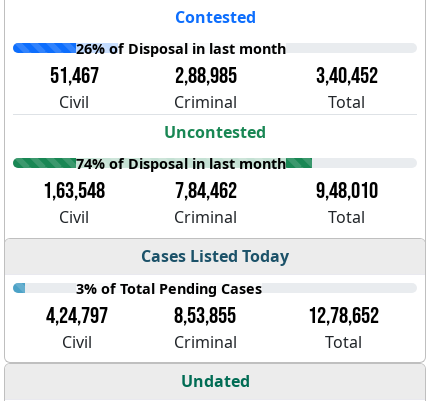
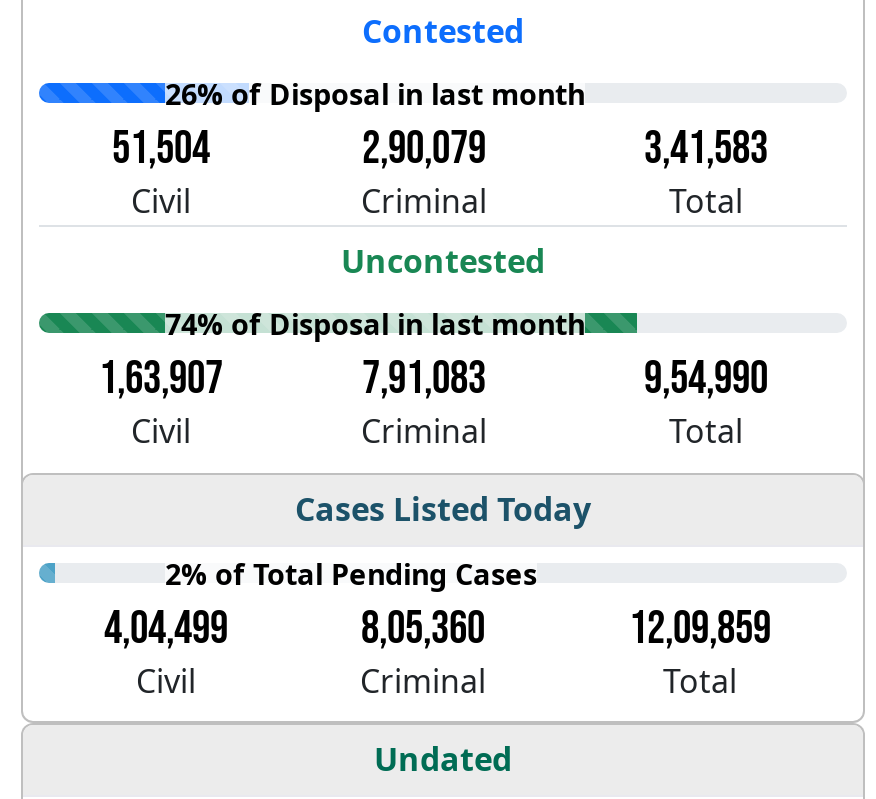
[49,62,98,90] 51,467 -> [112,121,210,177] 51,504
[174,62,236,90] 2,88,985 -> [362,121,486,177] 2,90,079
[315,62,377,90] 3,40,452 -> [644,121,768,177] 3,41,583
[43,177,105,205] 1,63,548 -> [99,351,223,407] 1,63,907
[174,177,236,205] 7,84,462 -> [362,351,486,407] 7,91,083
[315,177,377,205] 9,48,010 -> [644,351,768,407] 9,54,990
[76,279,262,298] 3% of Total Pending Cases -> [165,554,537,592] 2% of Total Pending Cases
[45,302,107,330] 4,24,797 -> [104,601,228,657] 4,04,499
[174,302,236,330] 8,53,855 -> [361,601,485,657] 8,05,360
[308,302,379,330] 12,78,652 -> [629,601,771,657] 12,09,859

